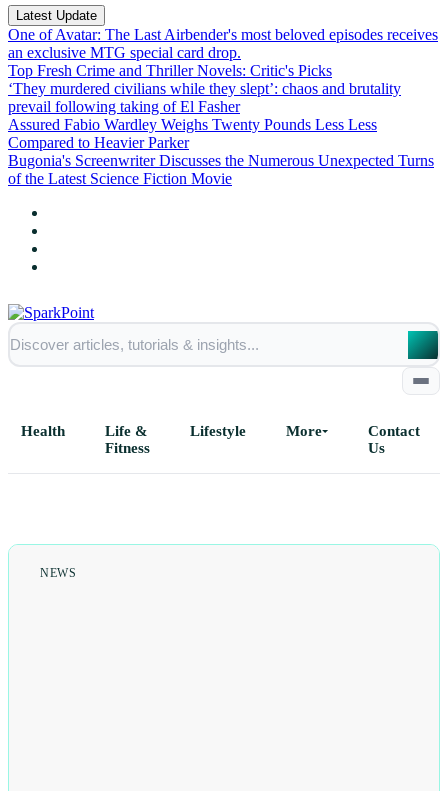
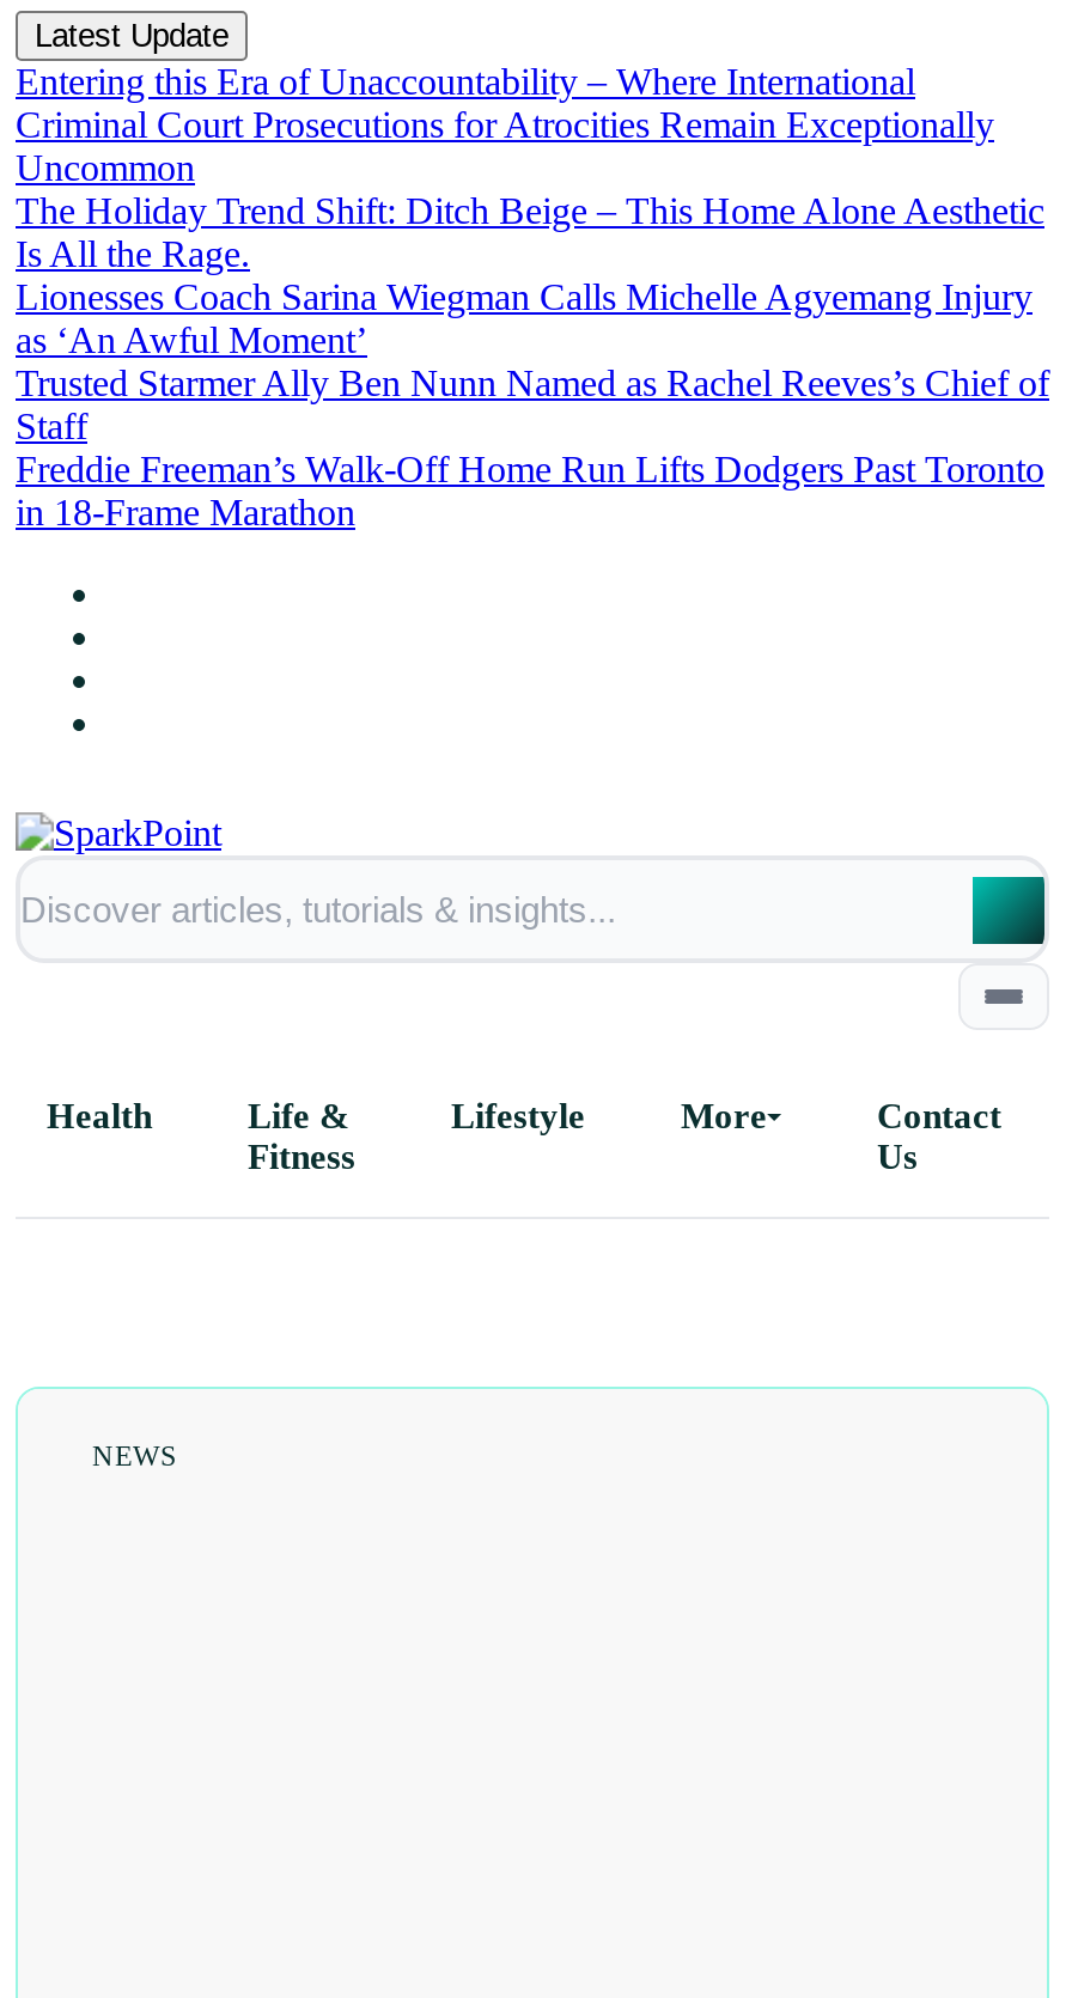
[8,26,438,187] One of Avatar: The Last Airbender's most beloved episodes receives | an exclusive MTG special card drop. | Top Fresh Crime and Thriller Novels: Critic's Picks | ‘They murdered civilians while they slept’: chaos and brutality | prevail following taking of El Fasher | Assured Fabio Wardley Weighs Twenty Pounds Less Less | Compared to Heavier Parker | Bugonia's Screenwriter Discusses the Numerous Unexpected Turns | of the Latest Science Fiction Movie -> [16,61,1049,532] Entering this Era of Unaccountability – Where International | Criminal Court Prosecutions for Atrocities Remain Exceptionally | Uncommon | The Holiday Trend Shift: Ditch Beige – This Home Alone Aesthetic | Is All the Rage. | Lionesses Coach Sarina Wiegman Calls Michelle Agyemang Injury | as ‘An Awful Moment’ | Trusted Starmer Ally Ben Nunn Named as Rachel Reeves’s Chief of | Staff | Freddie Freeman’s Walk-Off Home Run Lifts Dodgers Past Toronto | in 18-Frame Marathon

